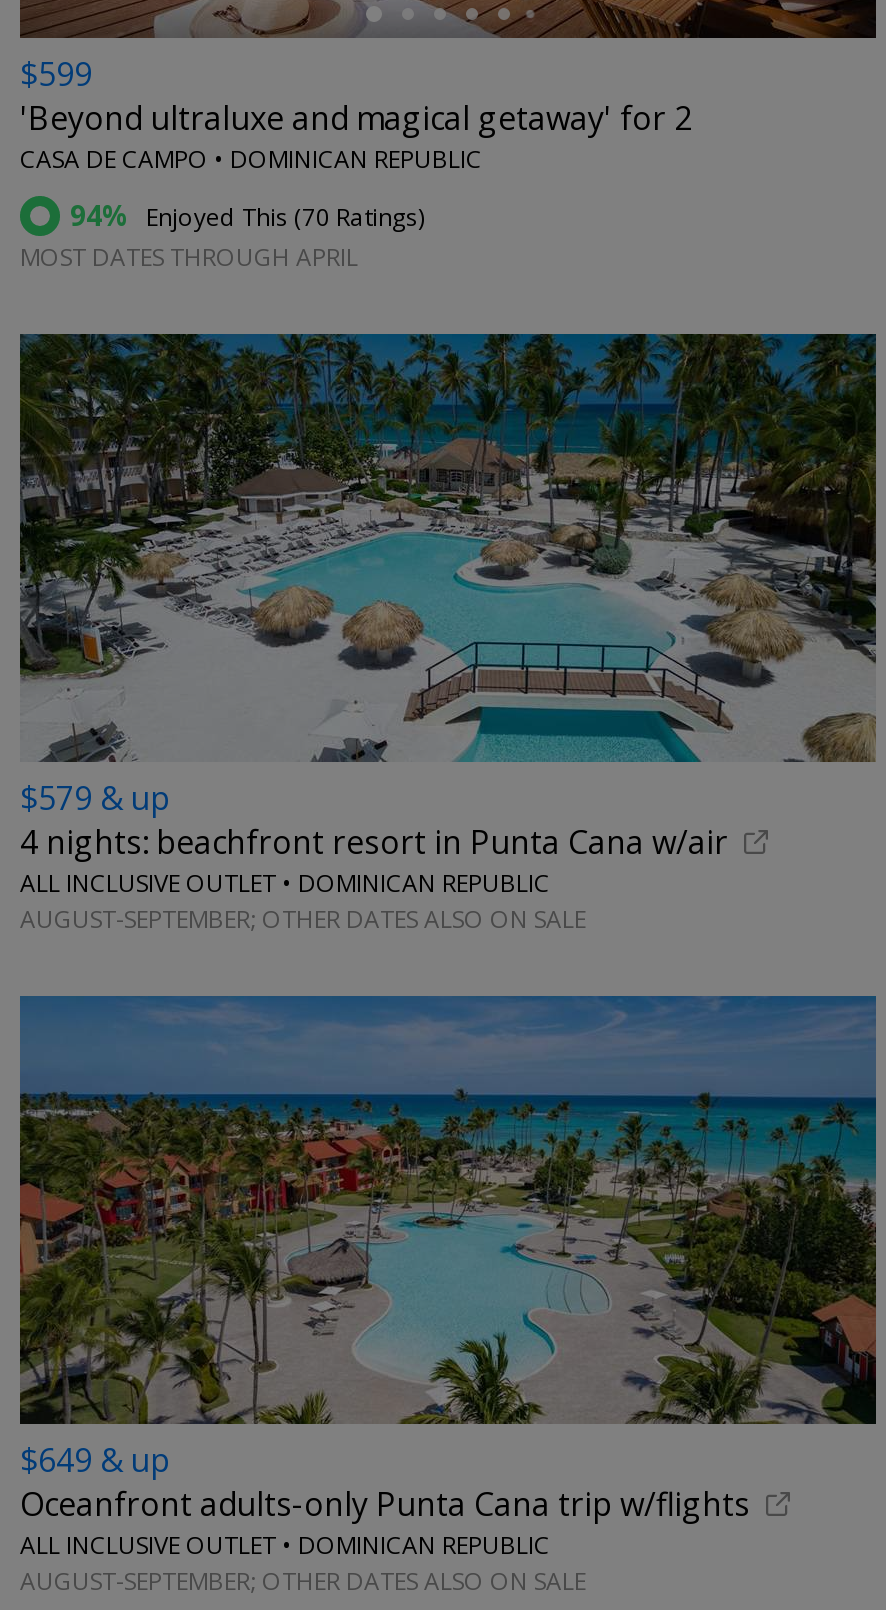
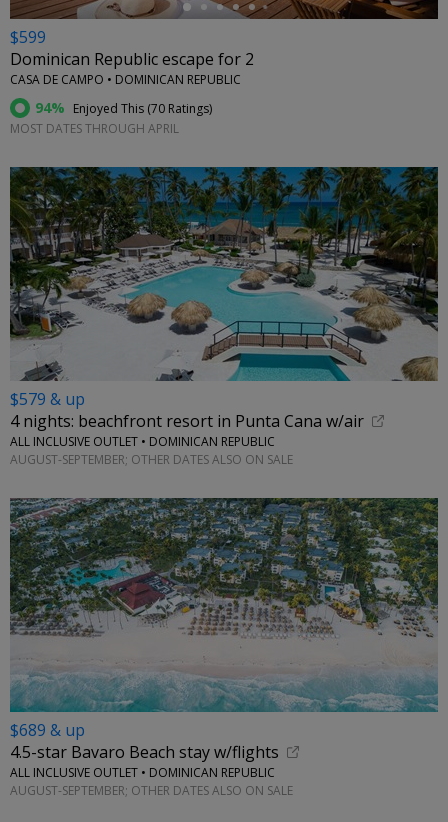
[20,96,692,140] 'Beyond ultraluxe and magical getaway' for 2 -> [10,48,254,70] Dominican Republic escape for 2
[18,994,878,1526] [image] | $649 & up | Oceanfront adults-only Punta Cana trip w/flights -> [9,497,439,763] [image] | $689 & up | 4.5-star Bavaro Beach stay w/flights

